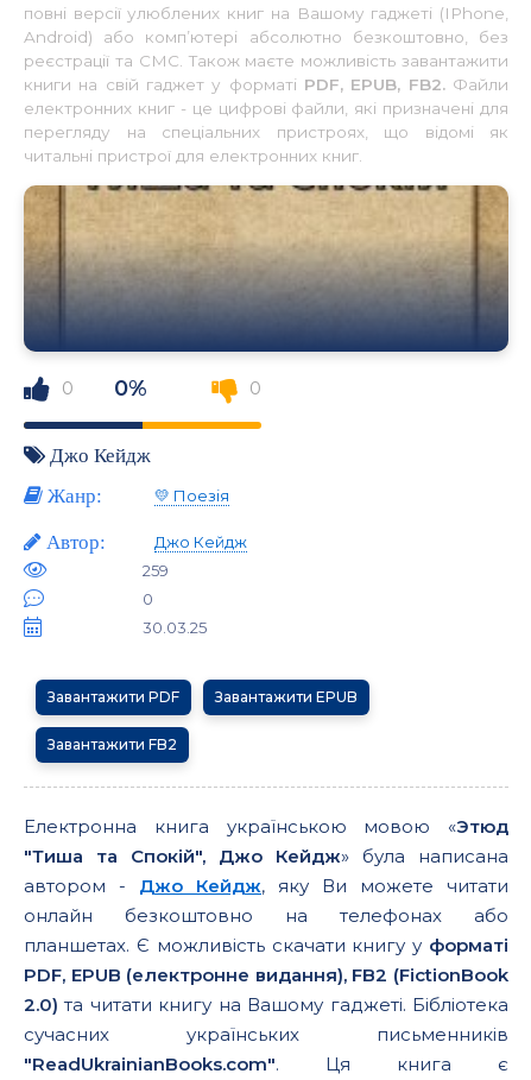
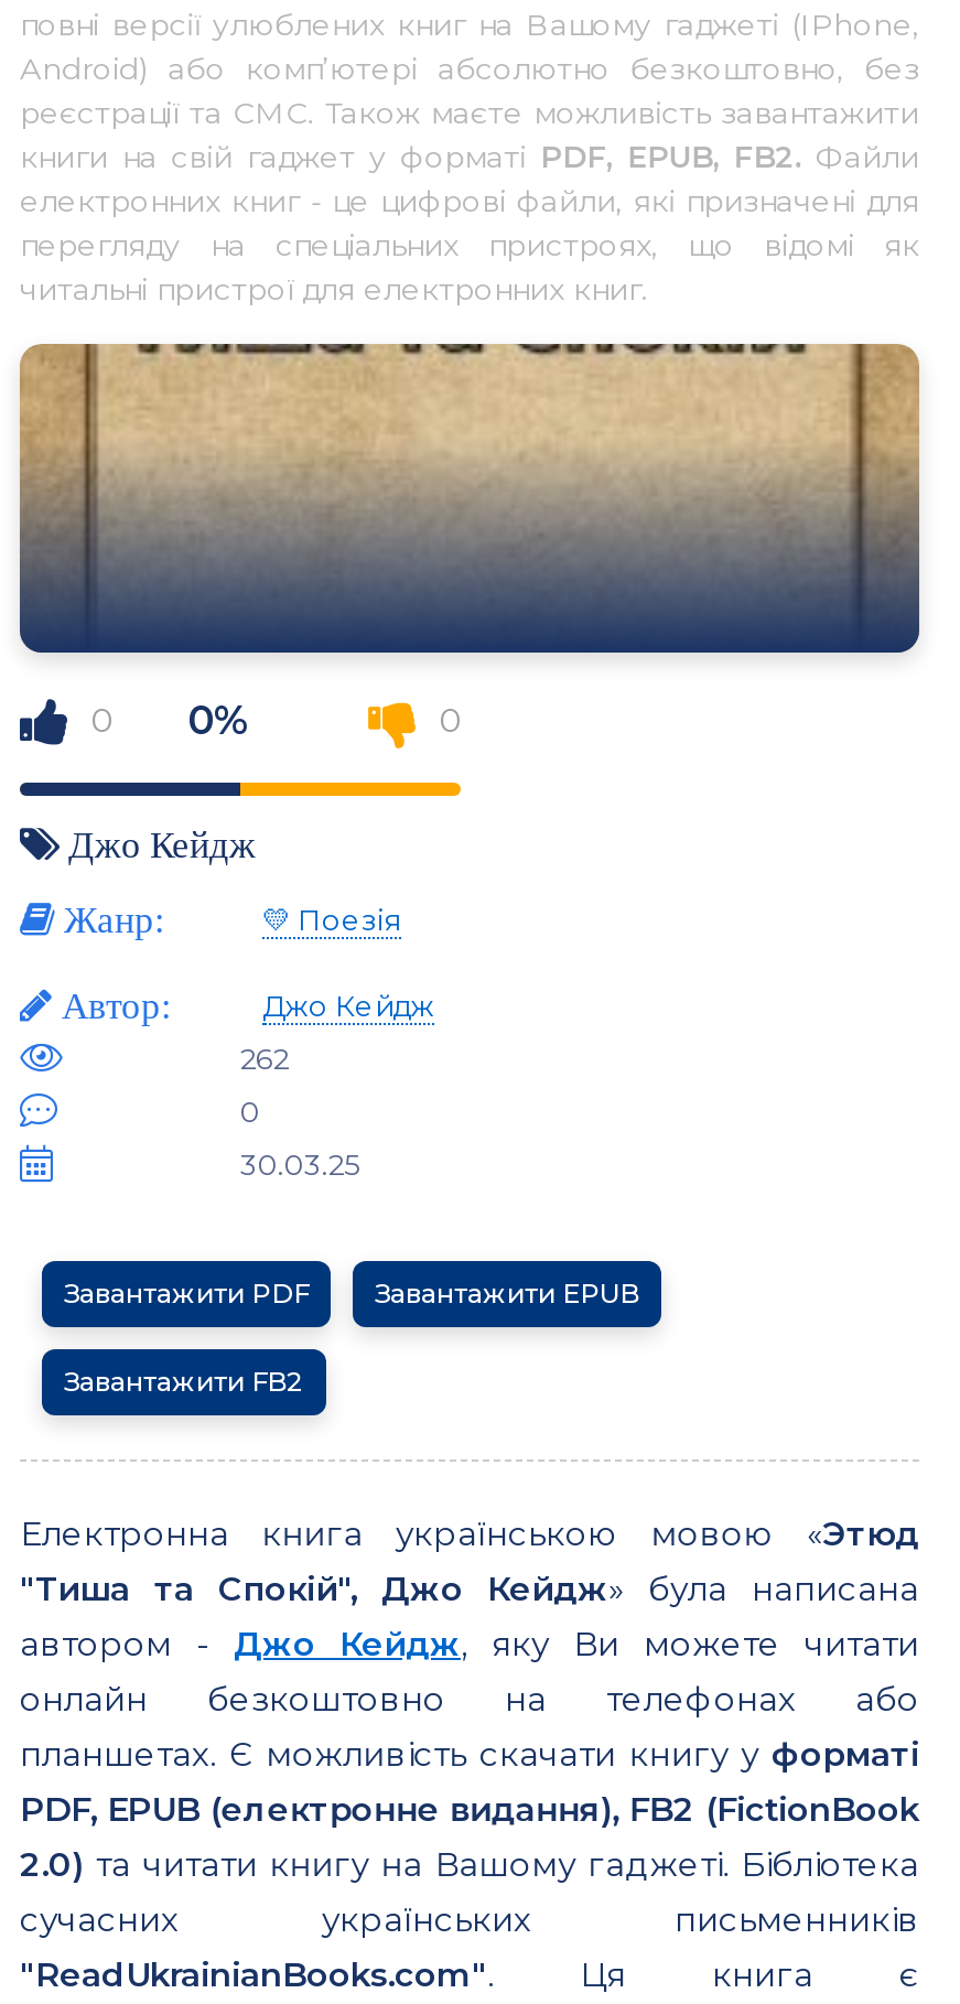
[143,561,169,580] 259 -> [240,1041,289,1076] 262

